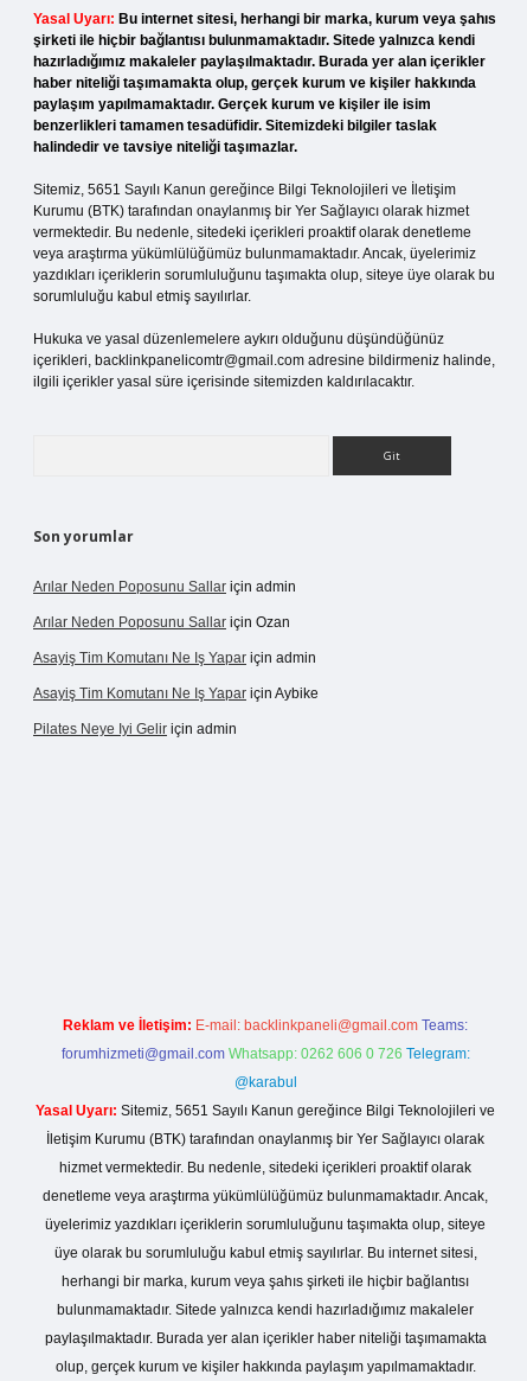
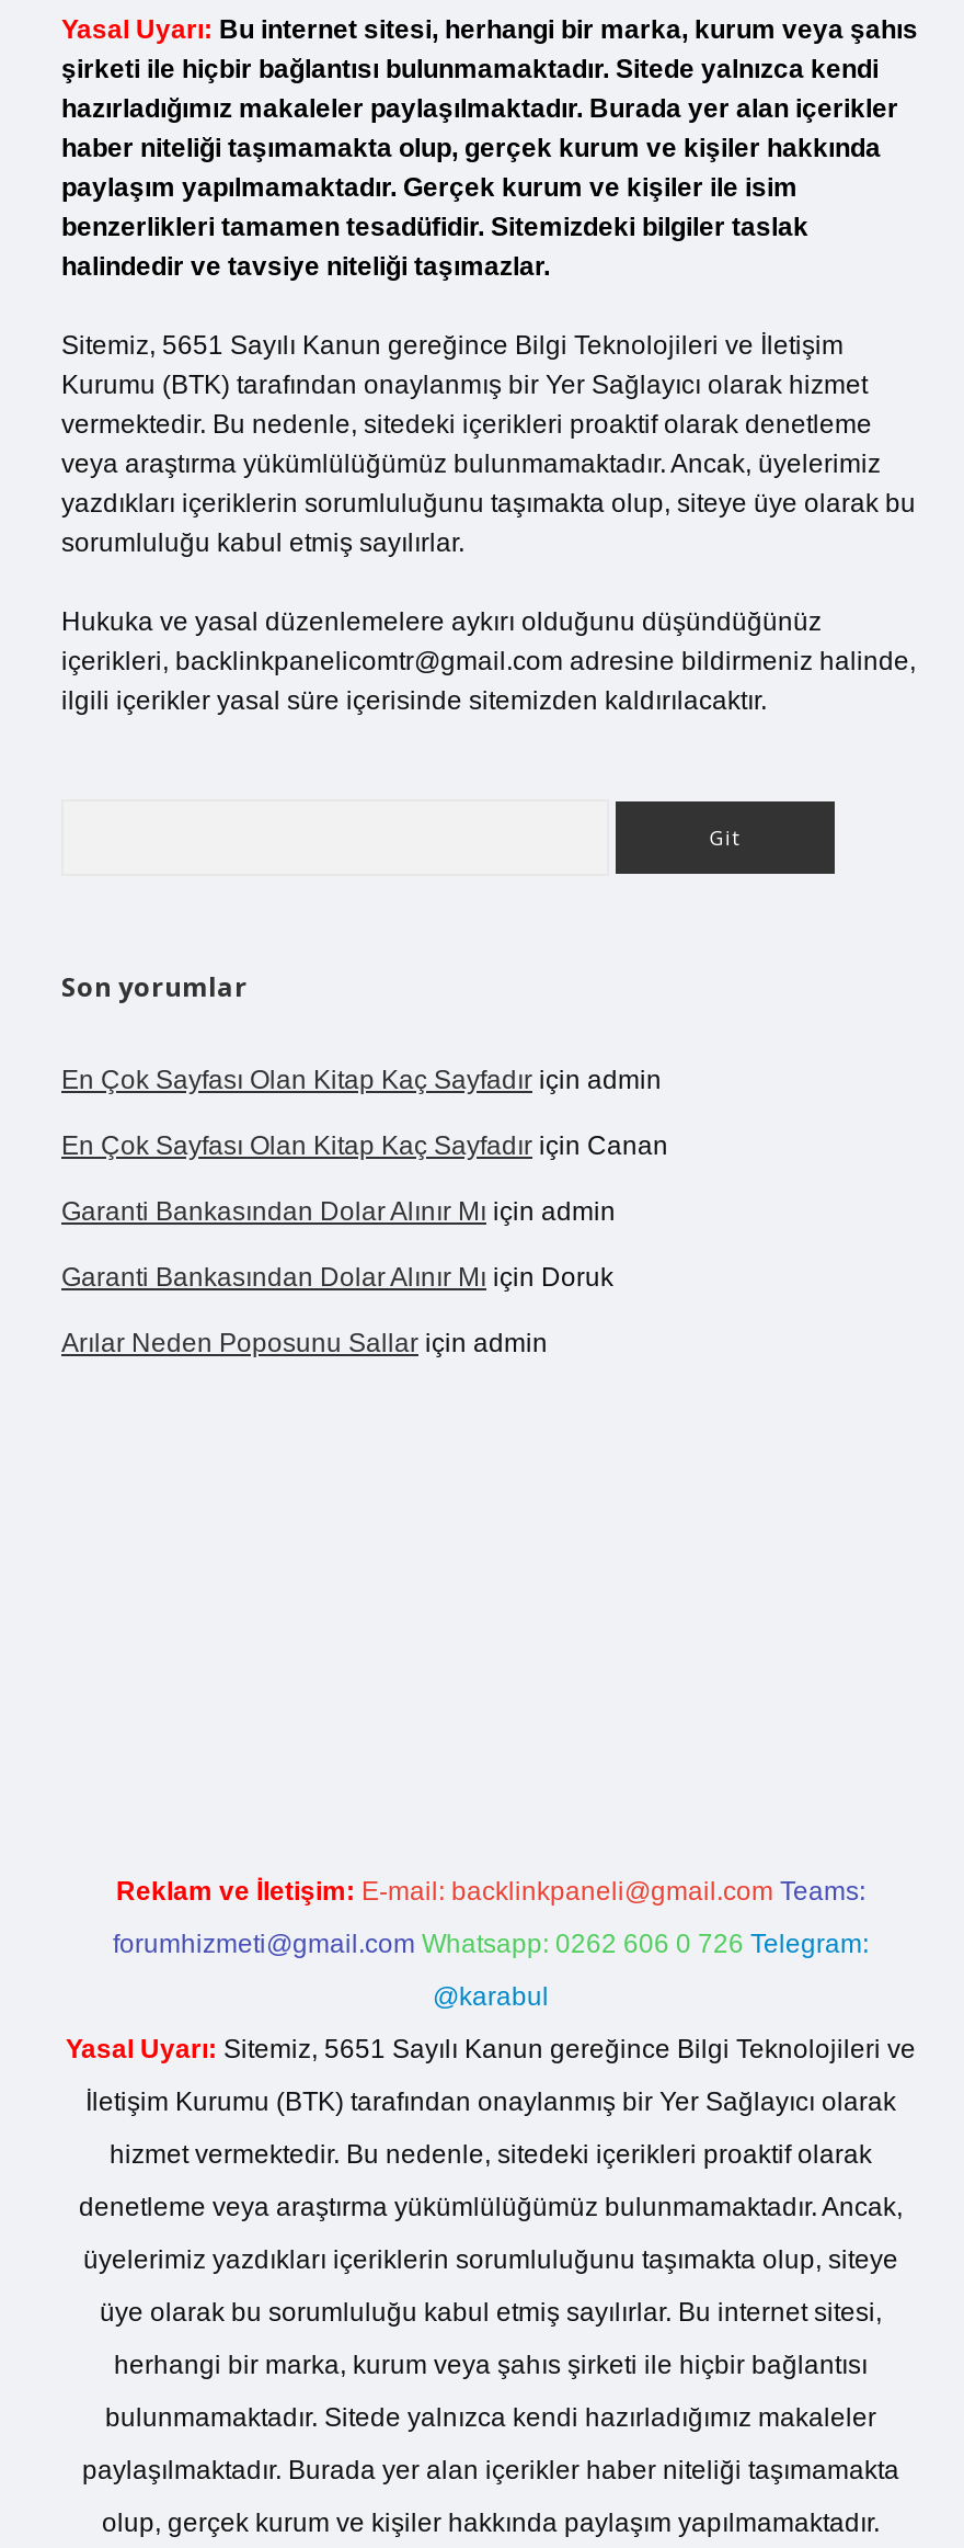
none -> [61,1065,668,1293] En Çok Sayfası Olan Kitap Kaç Sayfadır için admin | En Çok Sayfası Olan Kitap Kaç Sayfadır için Canan | Garanti Bankasından Dolar Alınır Mı için admin | Garanti Bankasından Dolar Alınır Mı için Doruk
moved [33,578,296,595] -> [61,1328,548,1358]: Arılar Neden Poposunu Sallar için admin
[33,614,319,737] Arılar Neden Poposunu Sallar için Ozan | Asayiş Tim Komutanı Ne Iş Yapar için admin | Asayiş Tim Komutanı Ne Iş Yapar için Aybike | Pilates Neye Iyi Gelir için admin -> none

